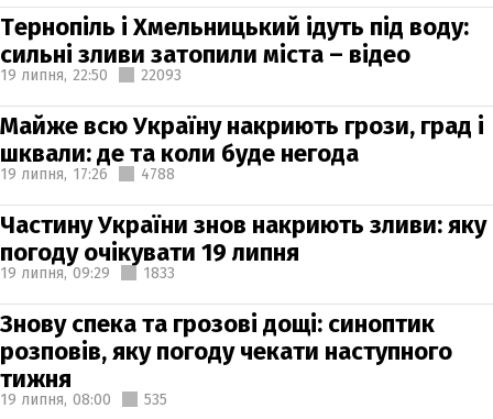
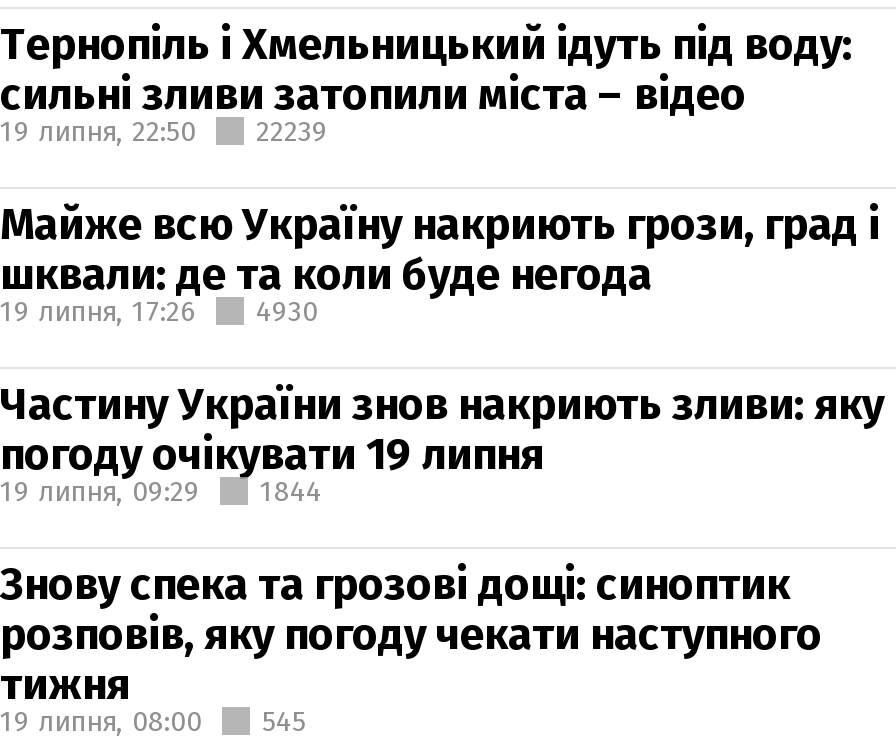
[0,65,182,84] 19 липня, 22:50 22093 -> [0,114,328,148] 19 липня, 22:50 22239
[0,164,175,183] 19 липня, 17:26 4788 -> [0,294,318,328] 19 липня, 17:26 4930
[0,263,175,282] 19 липня, 09:29 1833 -> [0,474,322,508] 19 липня, 09:29 1844
[0,390,167,409] 19 липня, 08:00 535 -> [0,704,306,738] 19 липня, 08:00 545

